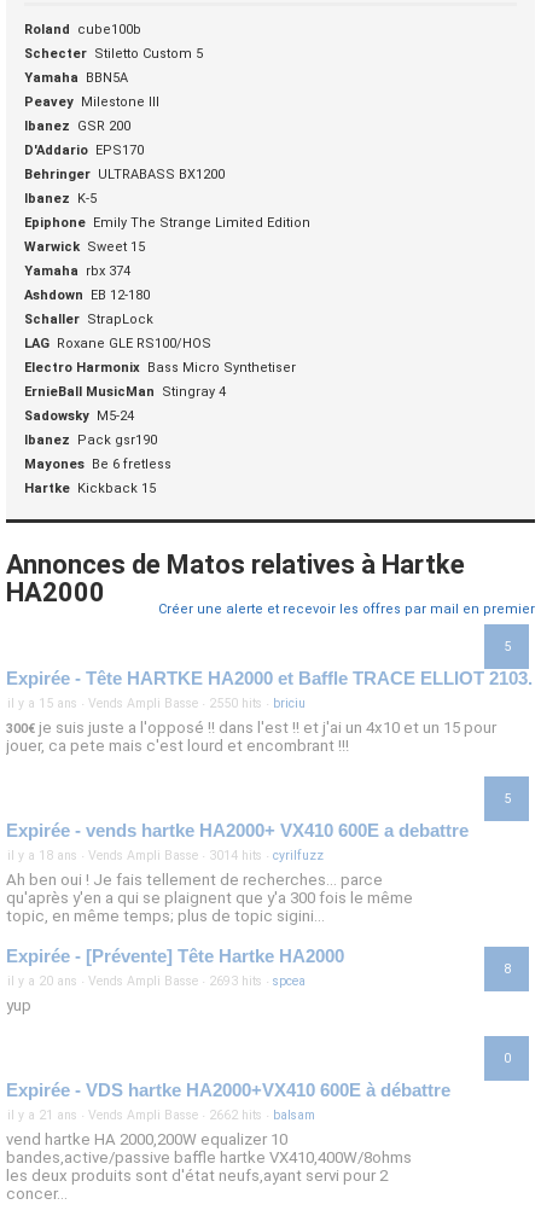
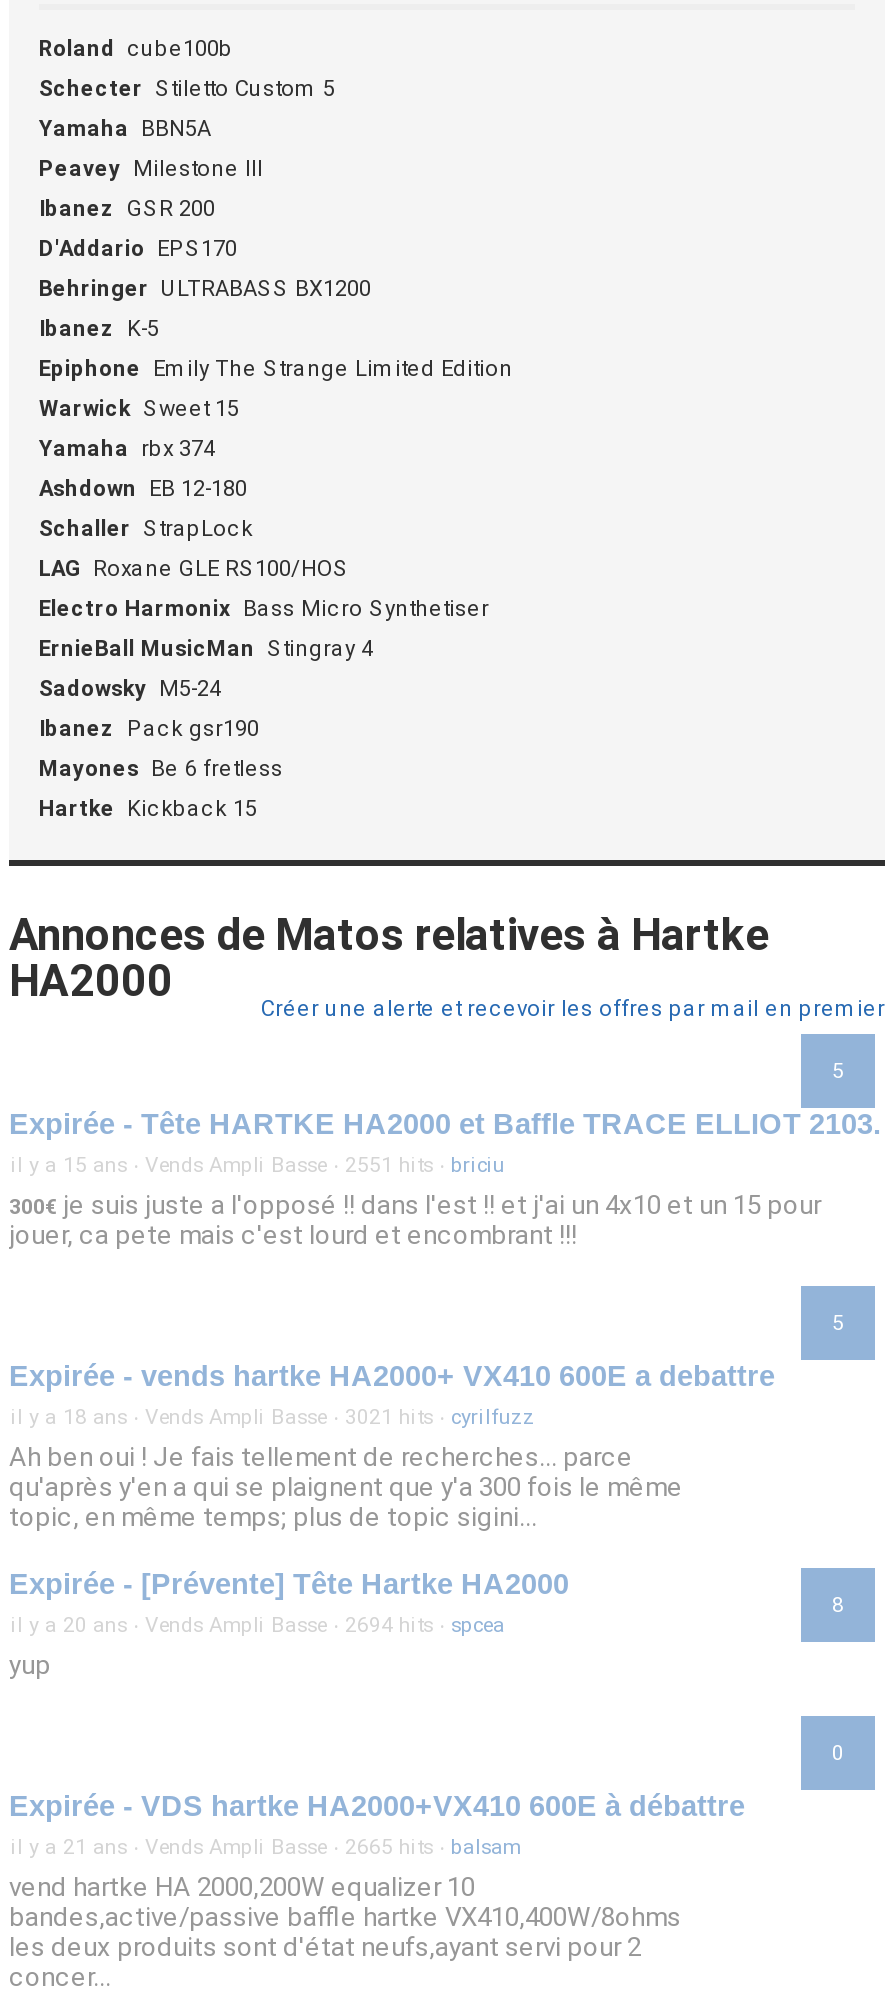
[7,696,306,714] il y a 15 ans · Vends Ampli Basse · 2550 hits · briciu -> [11,1152,505,1182] il y a 15 ans · Vends Ampli Basse · 2551 hits · briciu
[7,848,324,866] il y a 18 ans · Vends Ampli Basse · 3014 hits · cyrilfuzz -> [11,1404,535,1434] il y a 18 ans · Vends Ampli Basse · 3021 hits · cyrilfuzz
[7,973,306,991] il y a 20 ans · Vends Ampli Basse · 2693 hits · spcea -> [11,1612,505,1642] il y a 20 ans · Vends Ampli Basse · 2694 hits · spcea
[7,1107,315,1125] il y a 21 ans · Vends Ampli Basse · 2662 hits · balsam -> [11,1834,521,1864] il y a 21 ans · Vends Ampli Basse · 2665 hits · balsam

